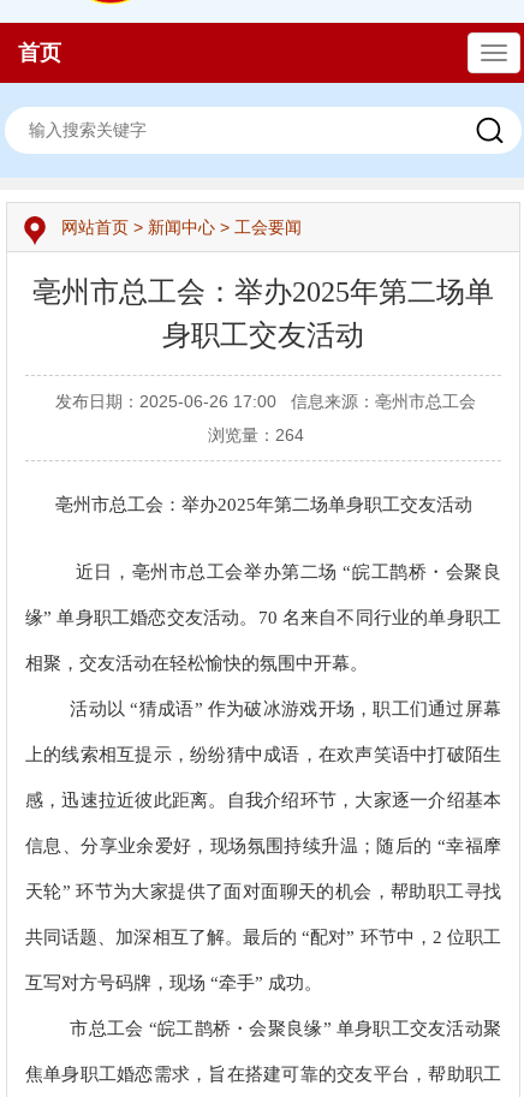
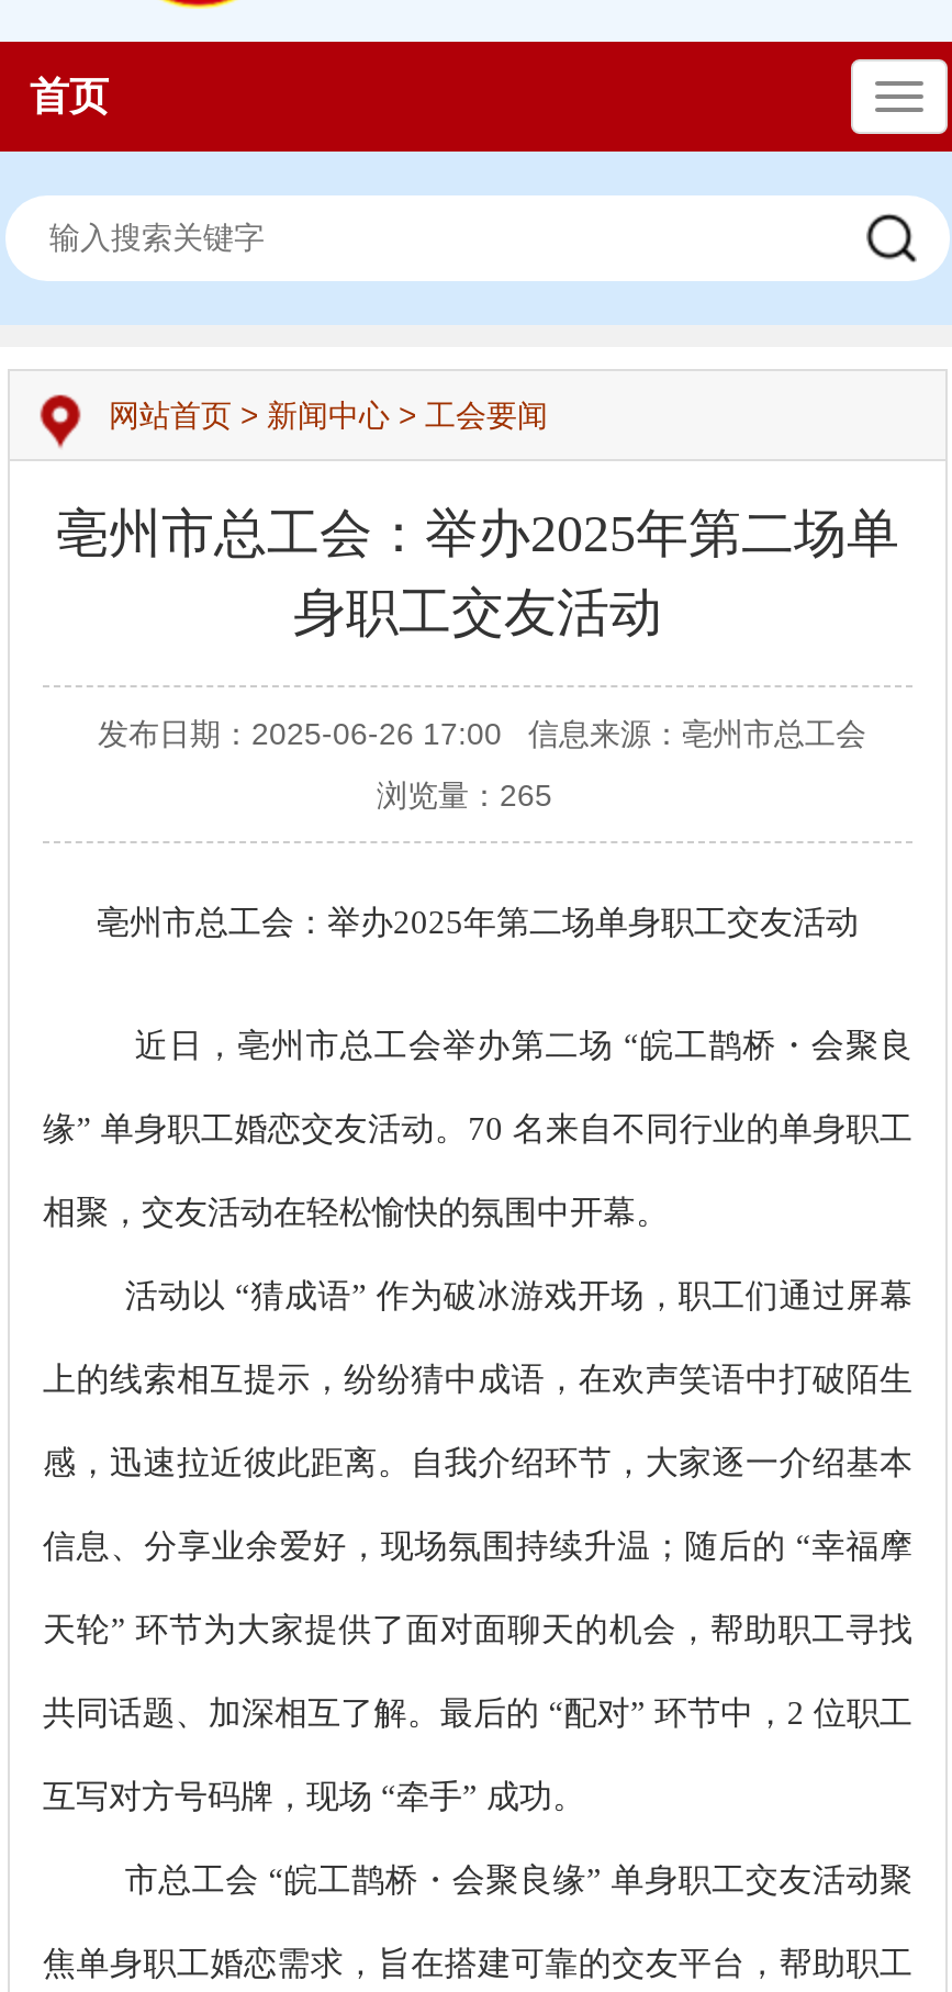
[208,425,304,445] 浏览量：264 -> [377,777,552,813] 浏览量：265

